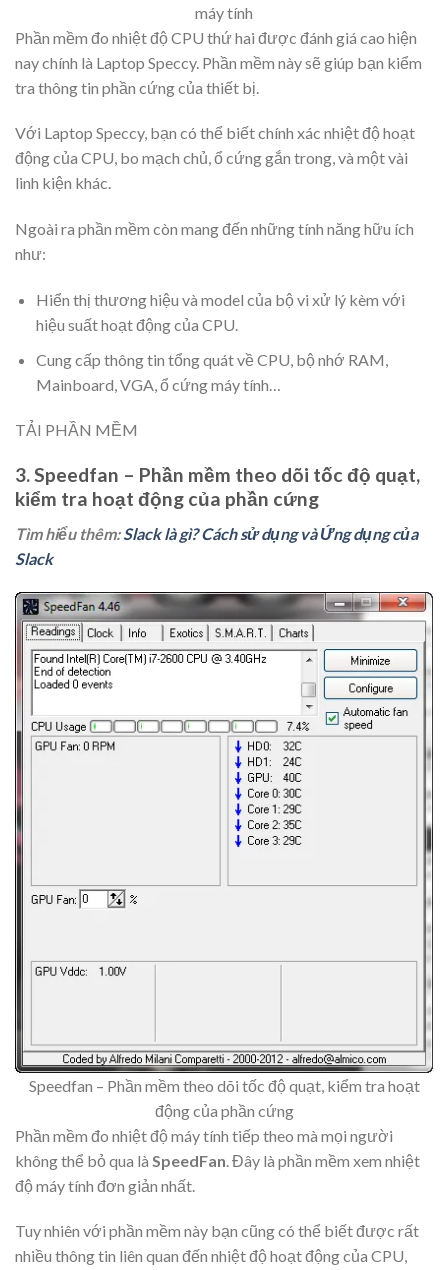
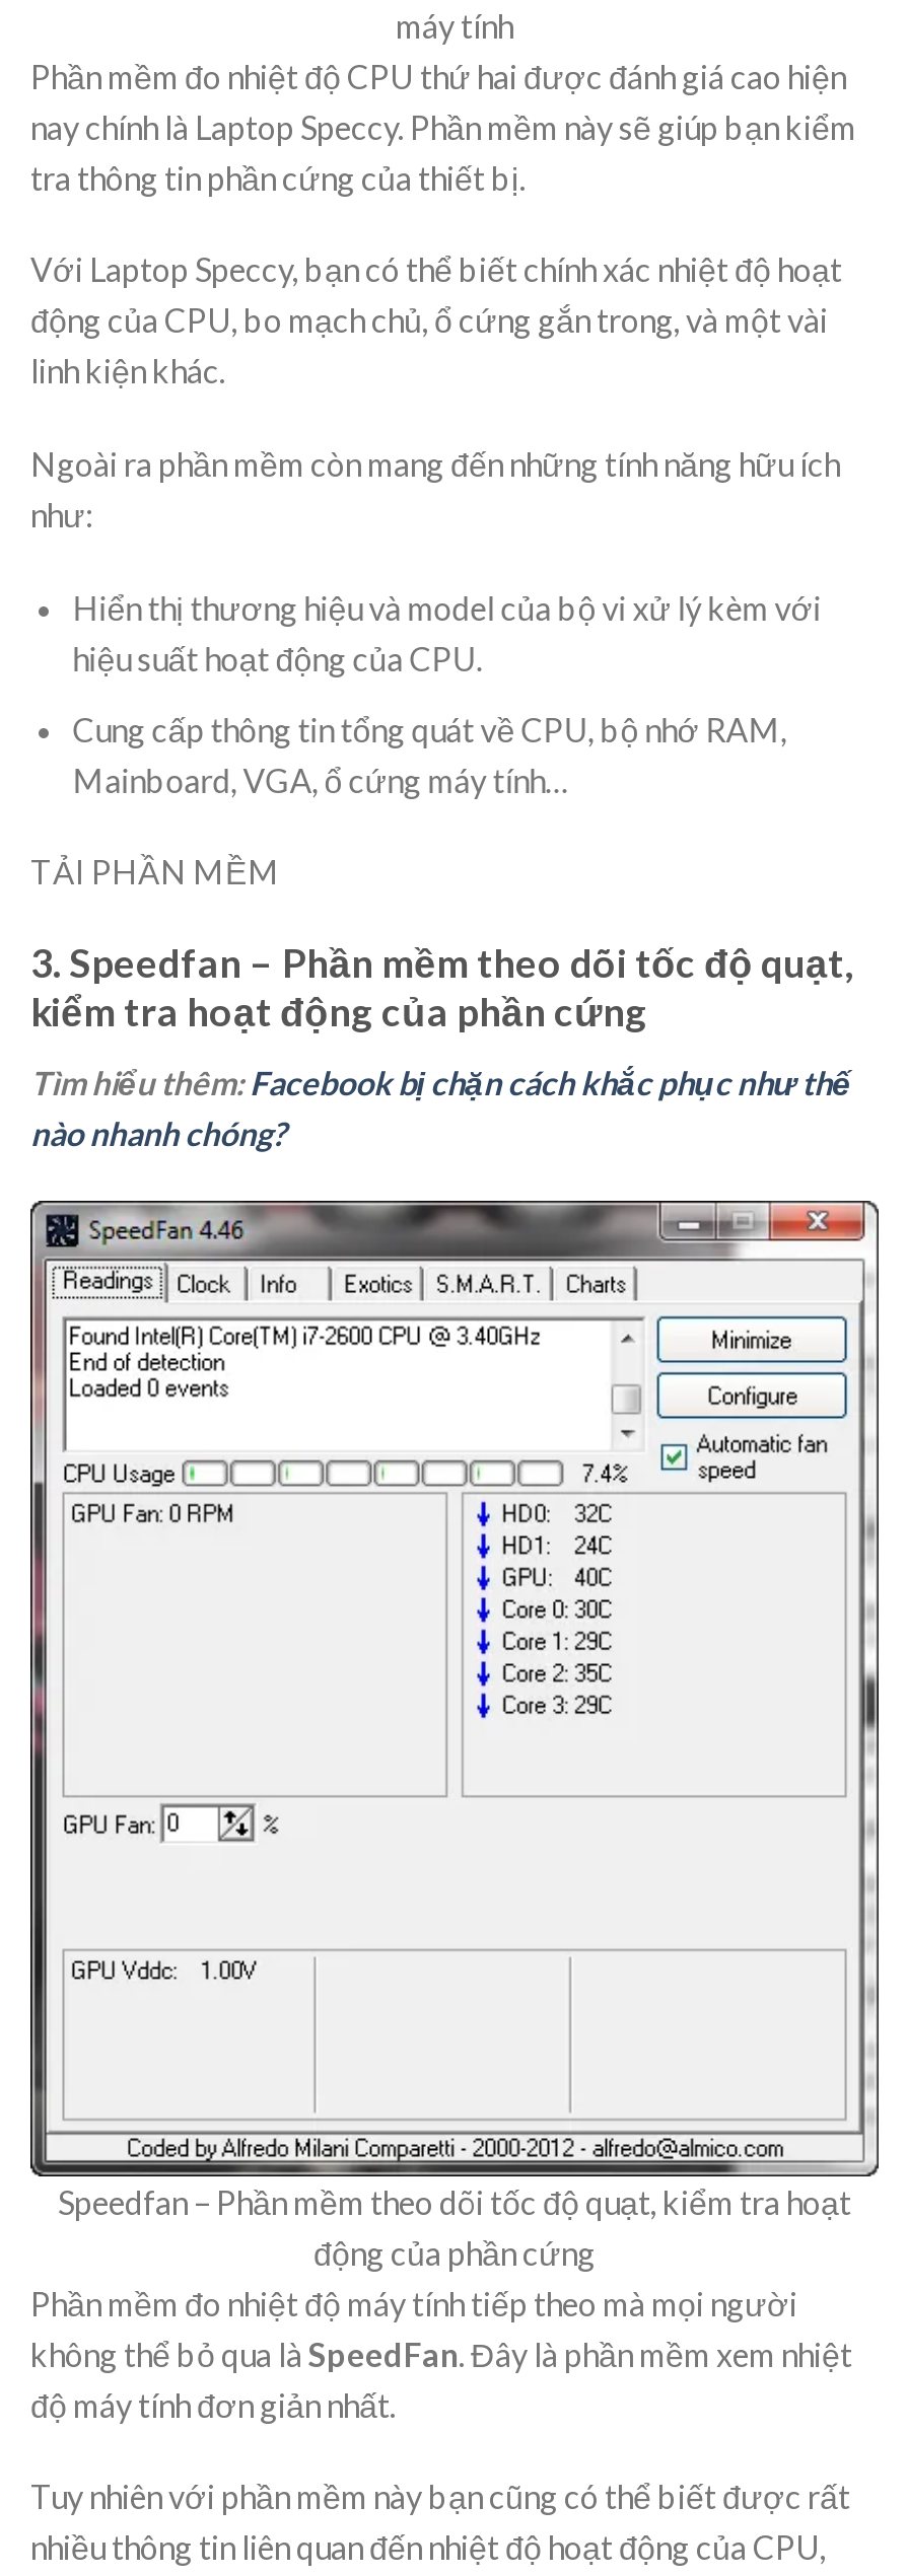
[15,524,418,568] Tìm hiểu thêm: Slack là gì? Cách sử dụng và Ứng dụng của | Slack -> [30,1062,850,1152] Tìm hiểu thêm: Facebook bị chặn cách khắc phục như thế | nào nhanh chóng?

